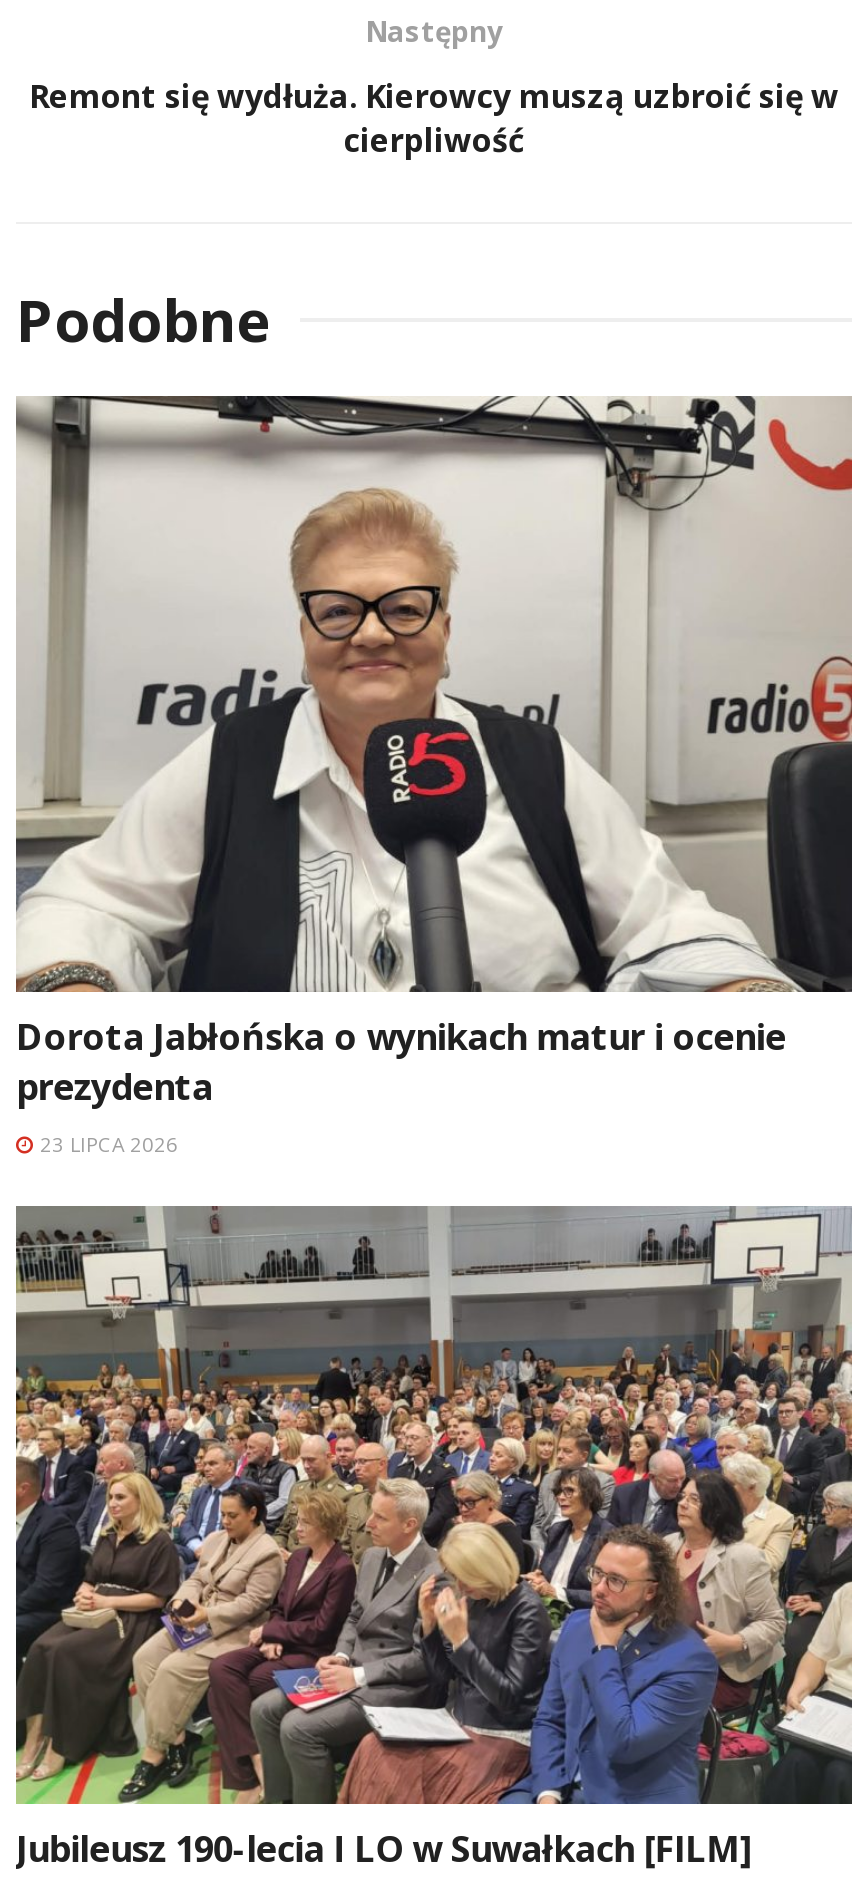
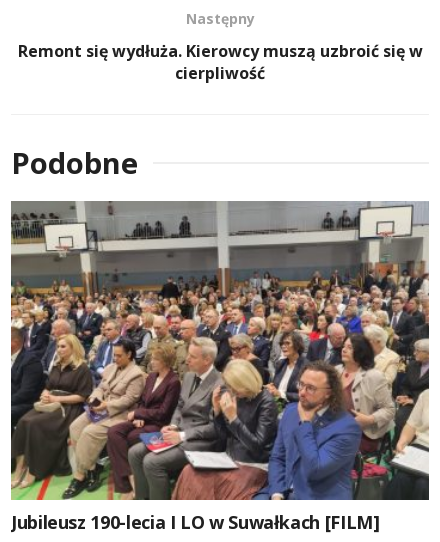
[14,396,854,1158] [image] | Dorota Jabłońska o wynikach matur i ocenie | prezydenta | 23 LIPCA 2026 -> none

